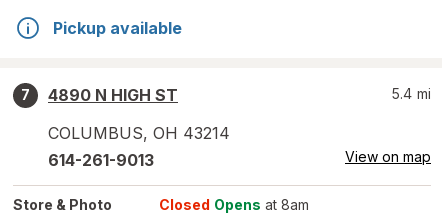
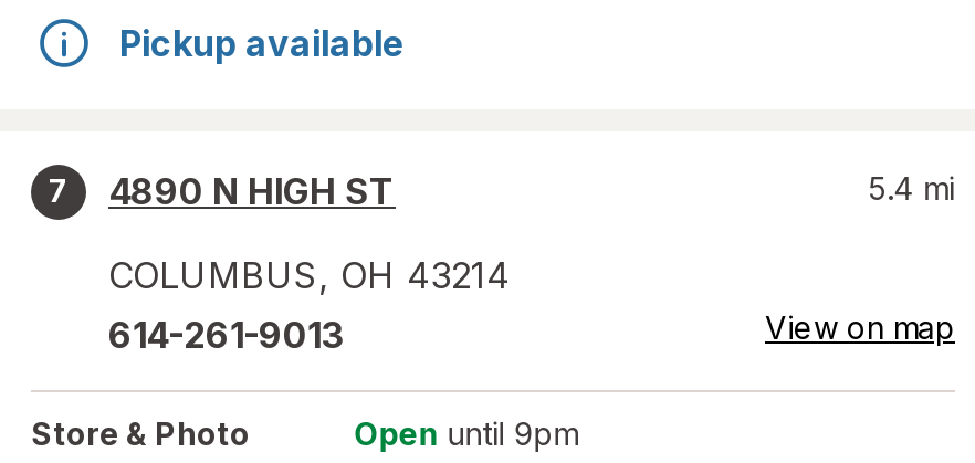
[159,196,309,213] Closed Opens at 8am -> [354,414,578,452] Open until 9pm

